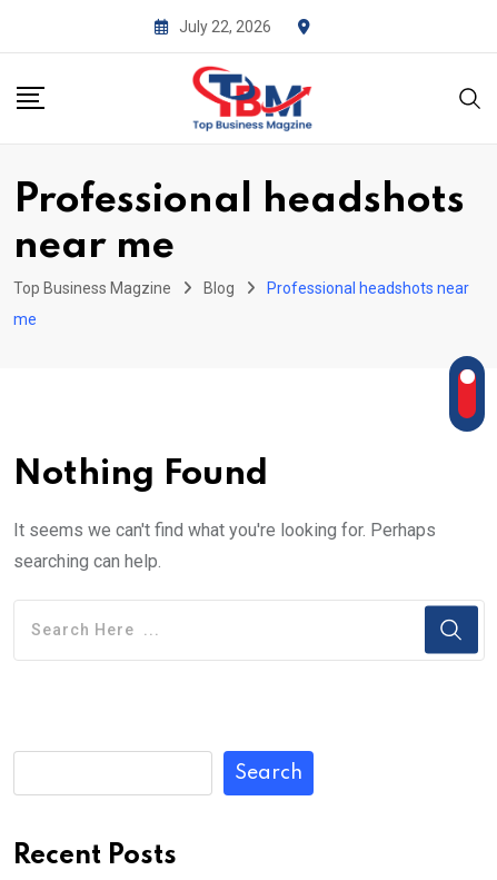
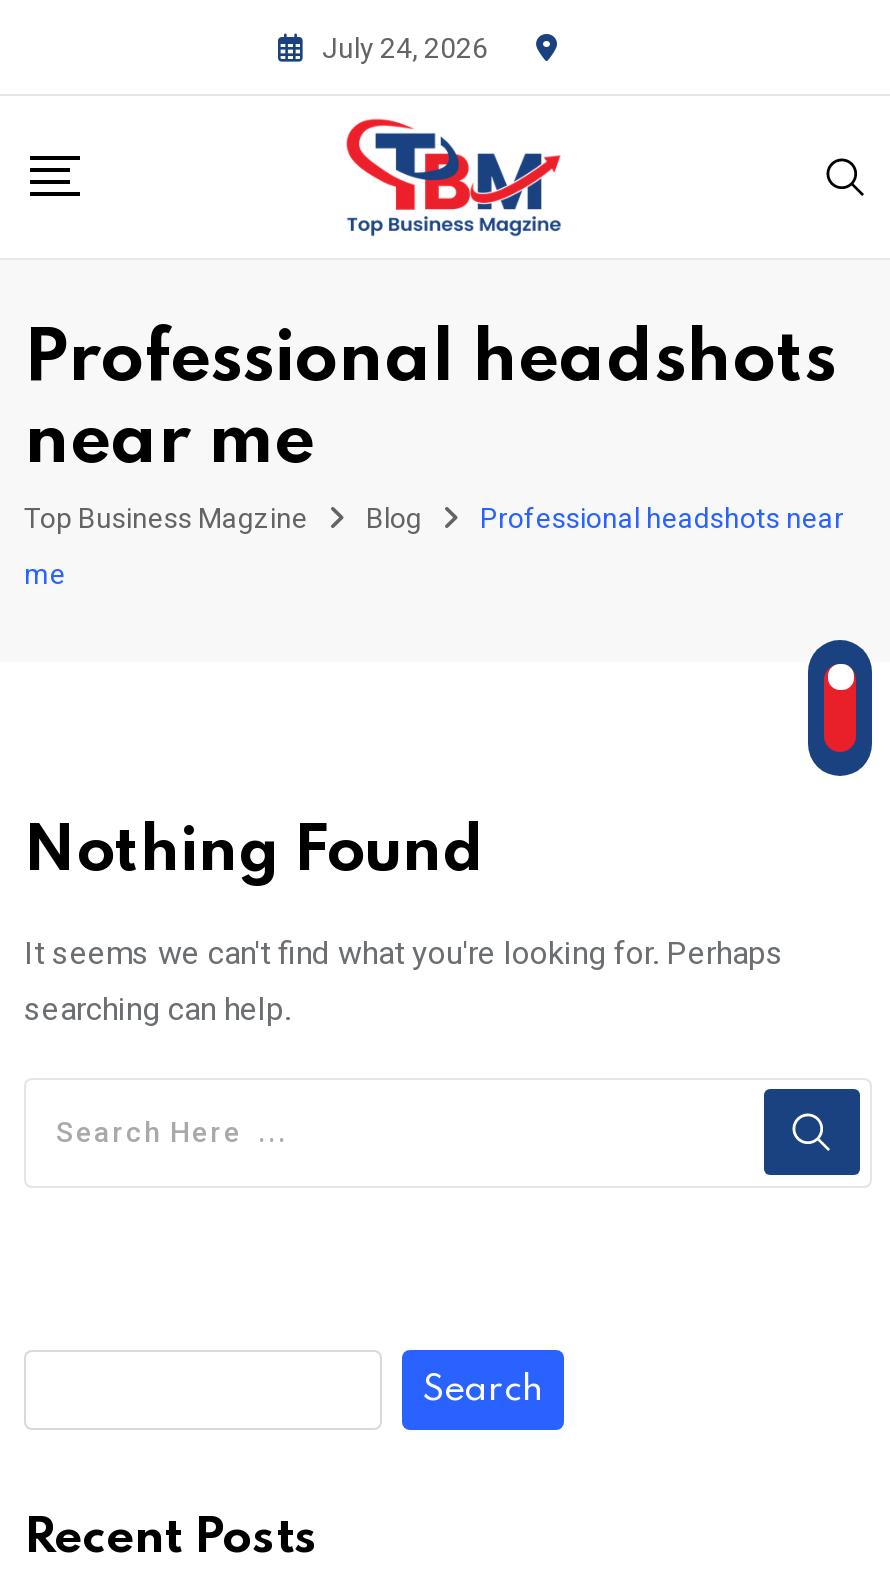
[179,17,271,35] July 22, 2026 -> [322,31,488,63] July 24, 2026

